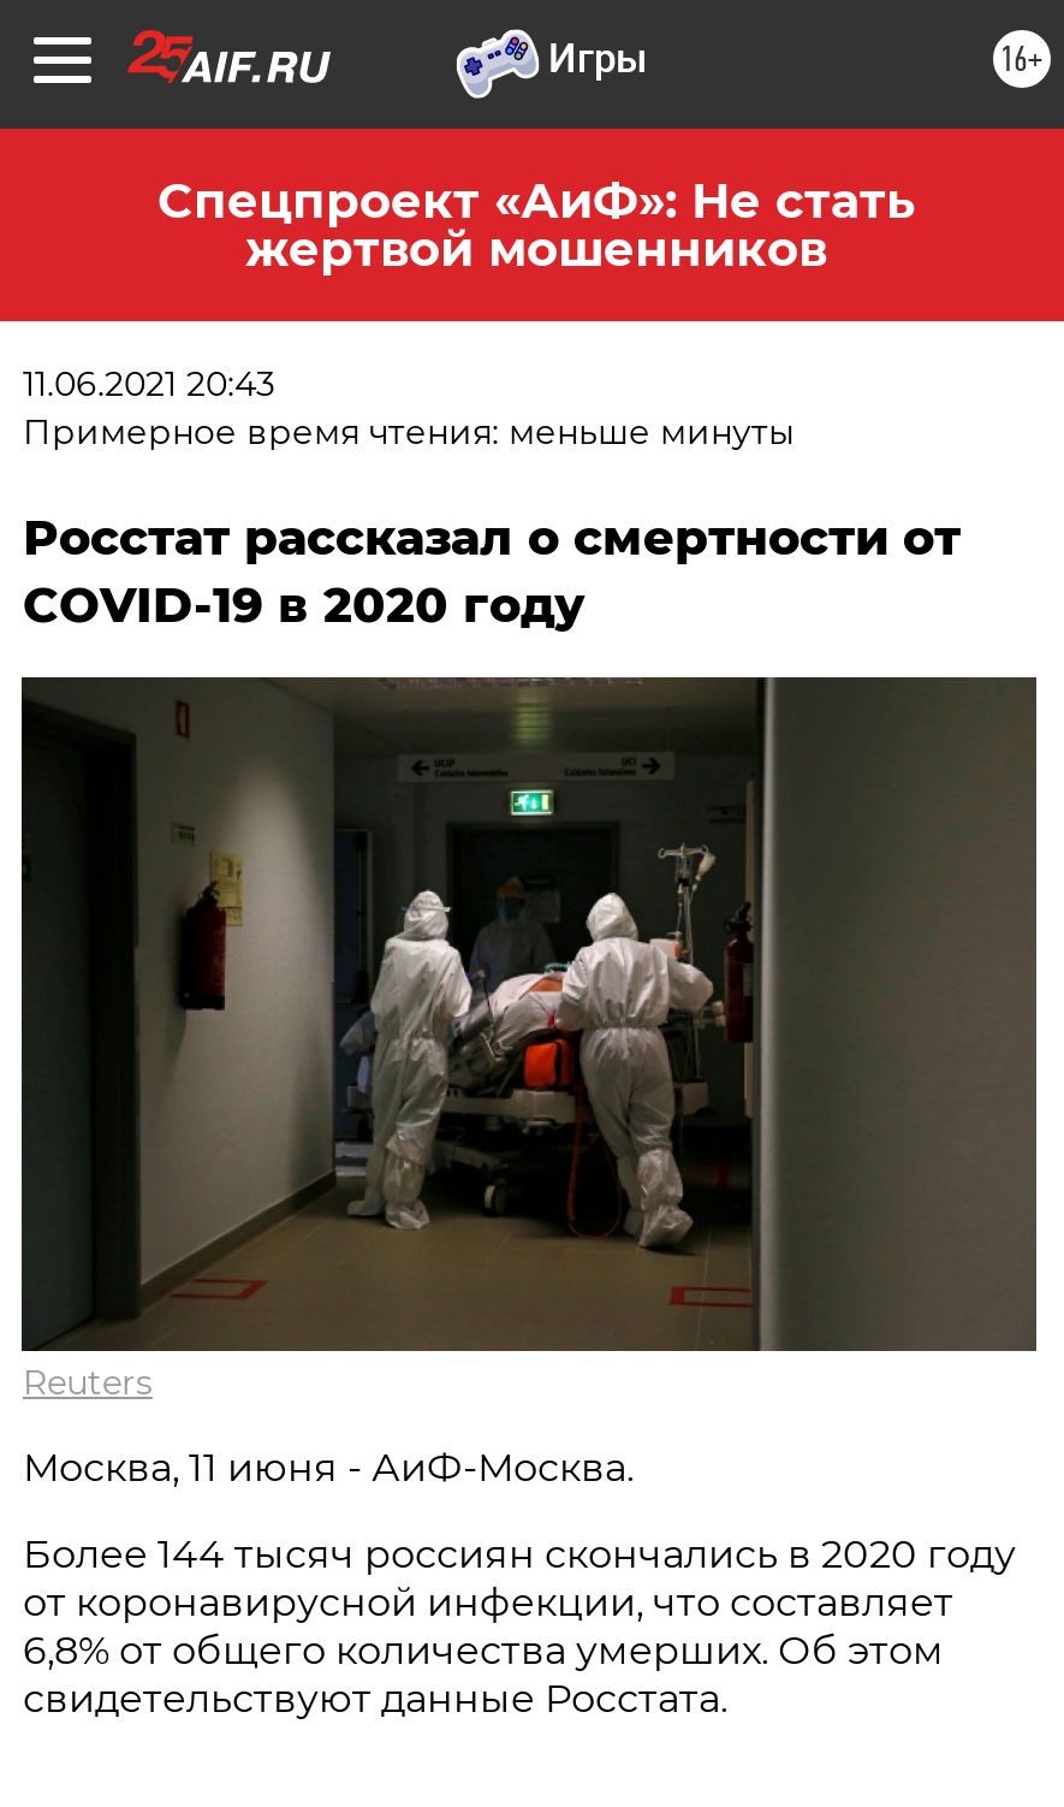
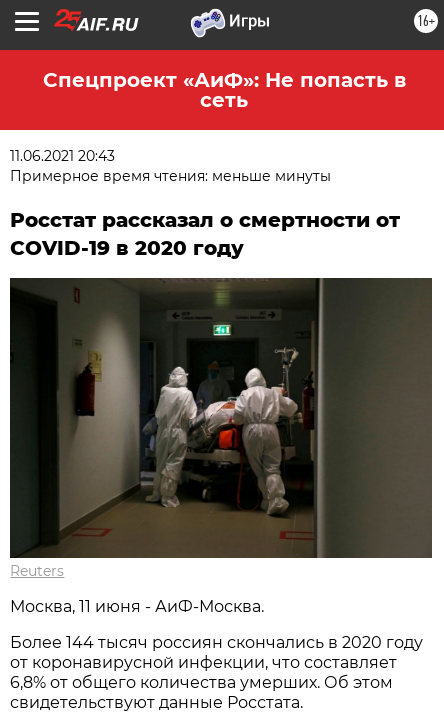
[157,172,915,278] Спецпроект «АиФ»: Не стать | жертвой мошенников -> [42,68,405,112] Спецпроект «АиФ»: Не попасть в | сеть

